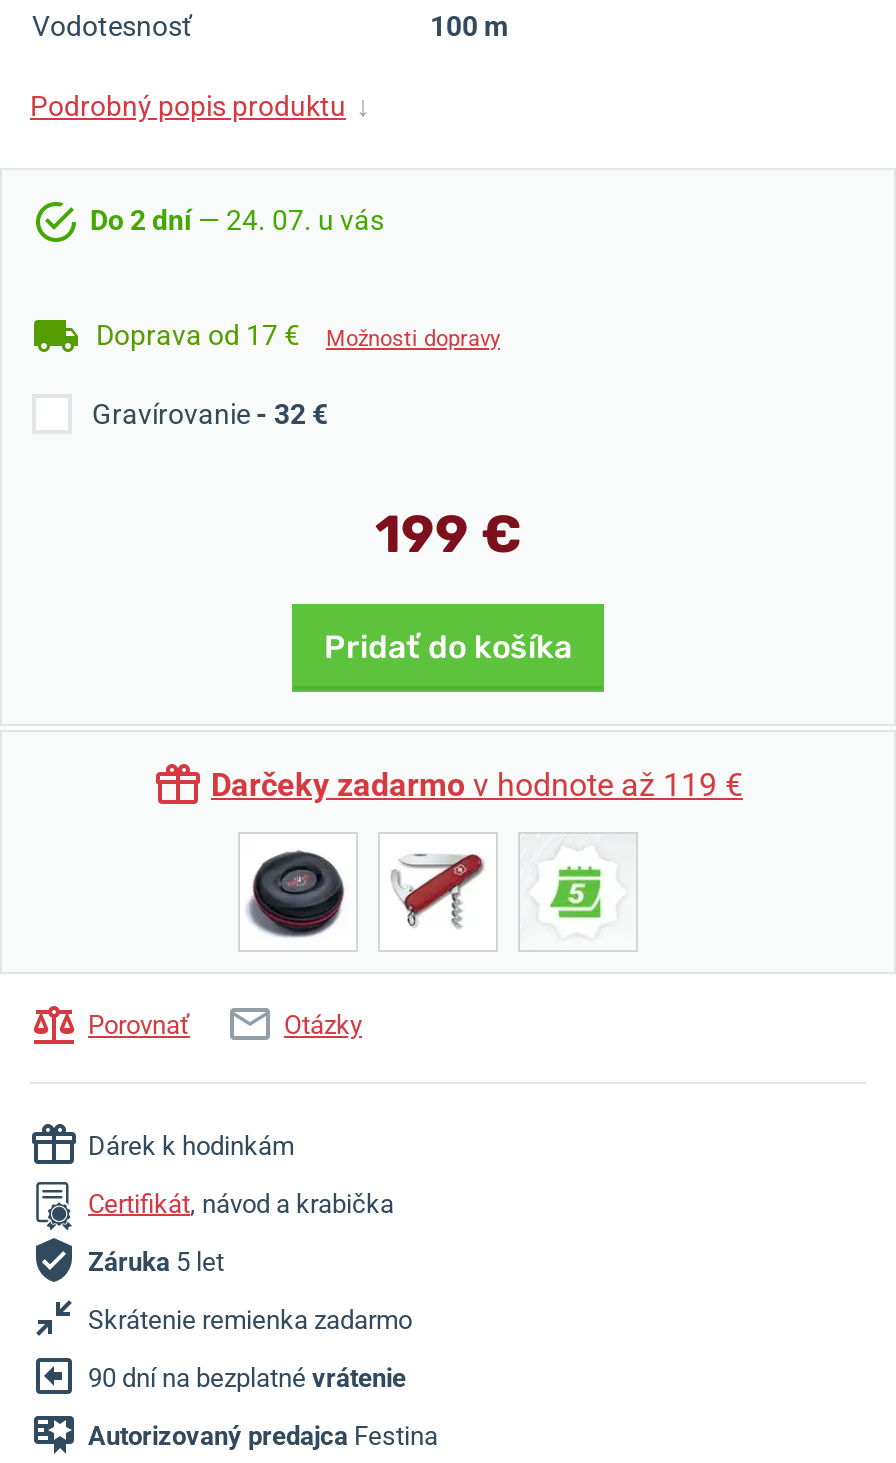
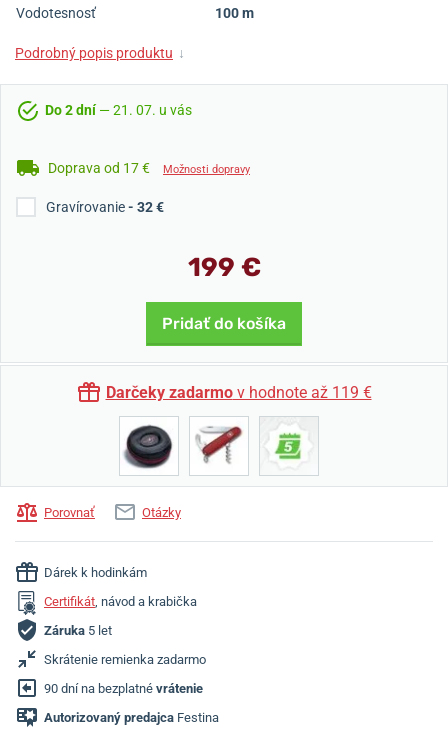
[90,204,384,236] Do 2 dní — 24. 07. u vás -> [45,102,192,118] Do 2 dní — 21. 07. u vás

